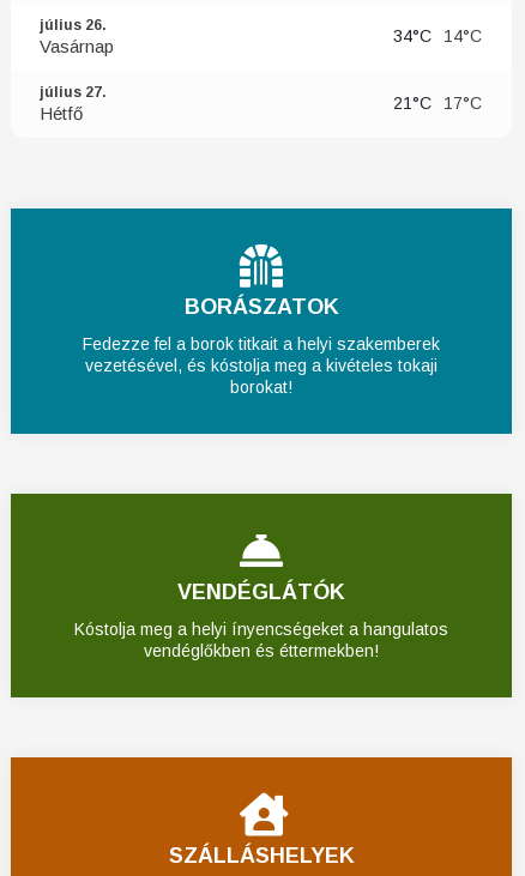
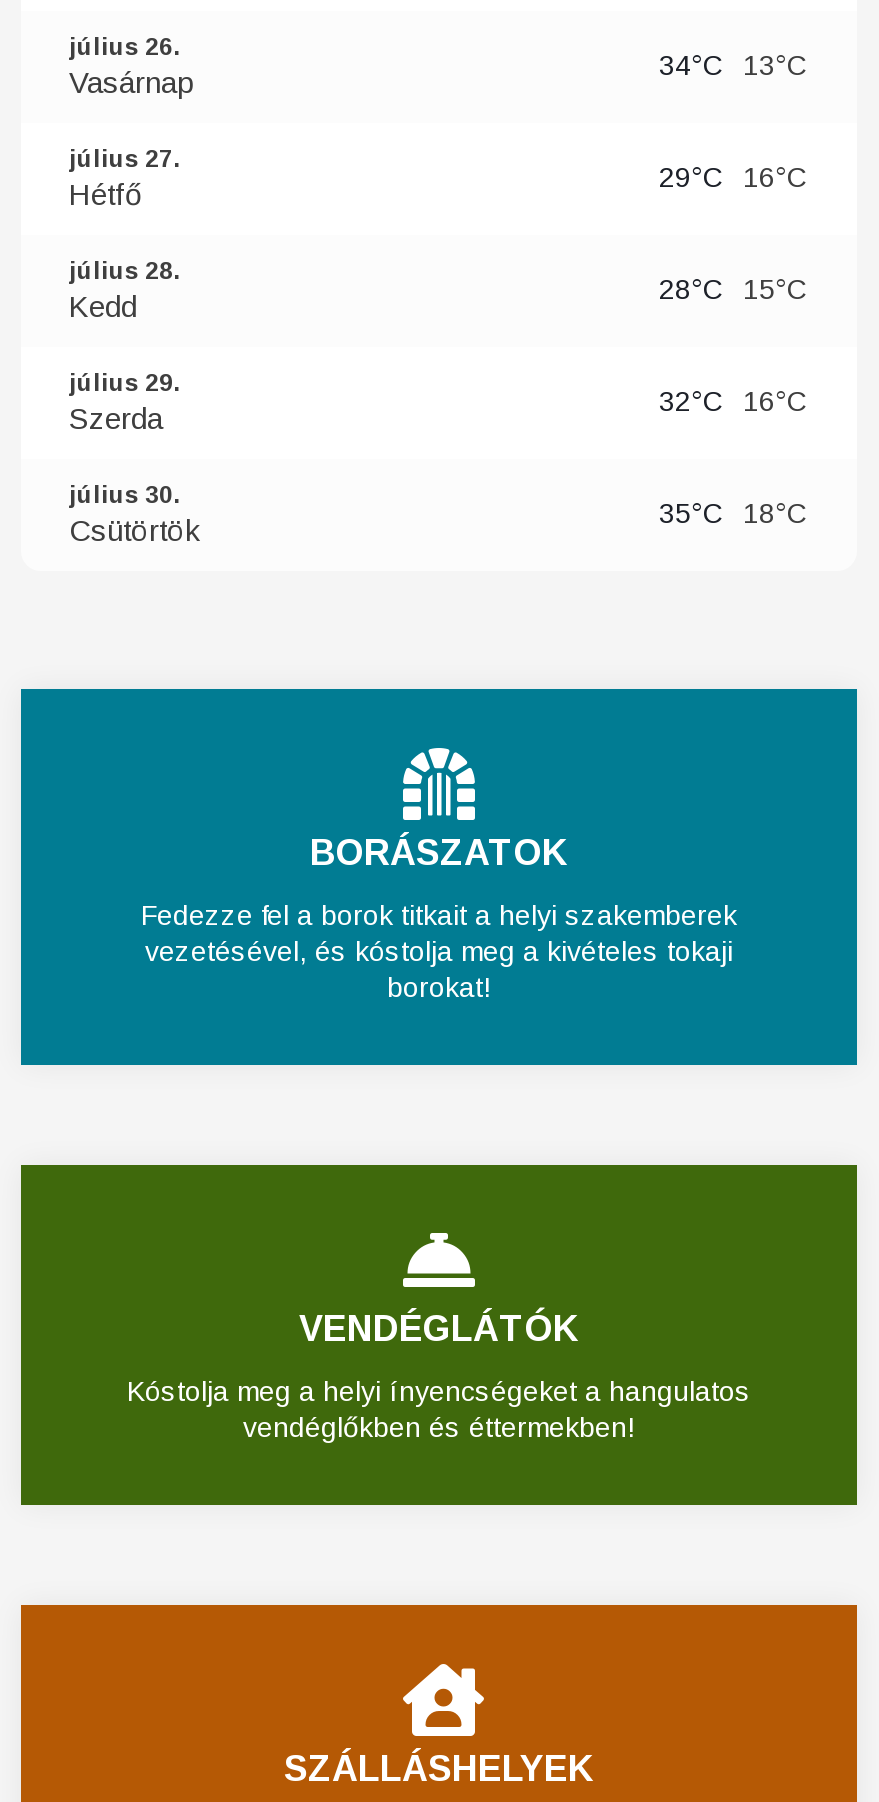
[393,27,482,46] 34°C 14°C -> [659,50,807,82] 34°C 13°C
[393,94,482,113] 21°C | 17°C -> [69,162,807,547] 29°C | 16°C | július 28. | Kedd | 28°C | 15°C | július 29. | Szerda | 32°C | 16°C | július 30. | Csütörtök | 35°C | 18°C

